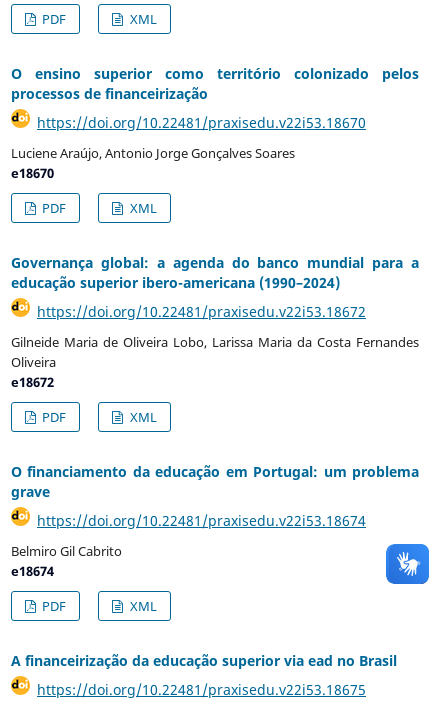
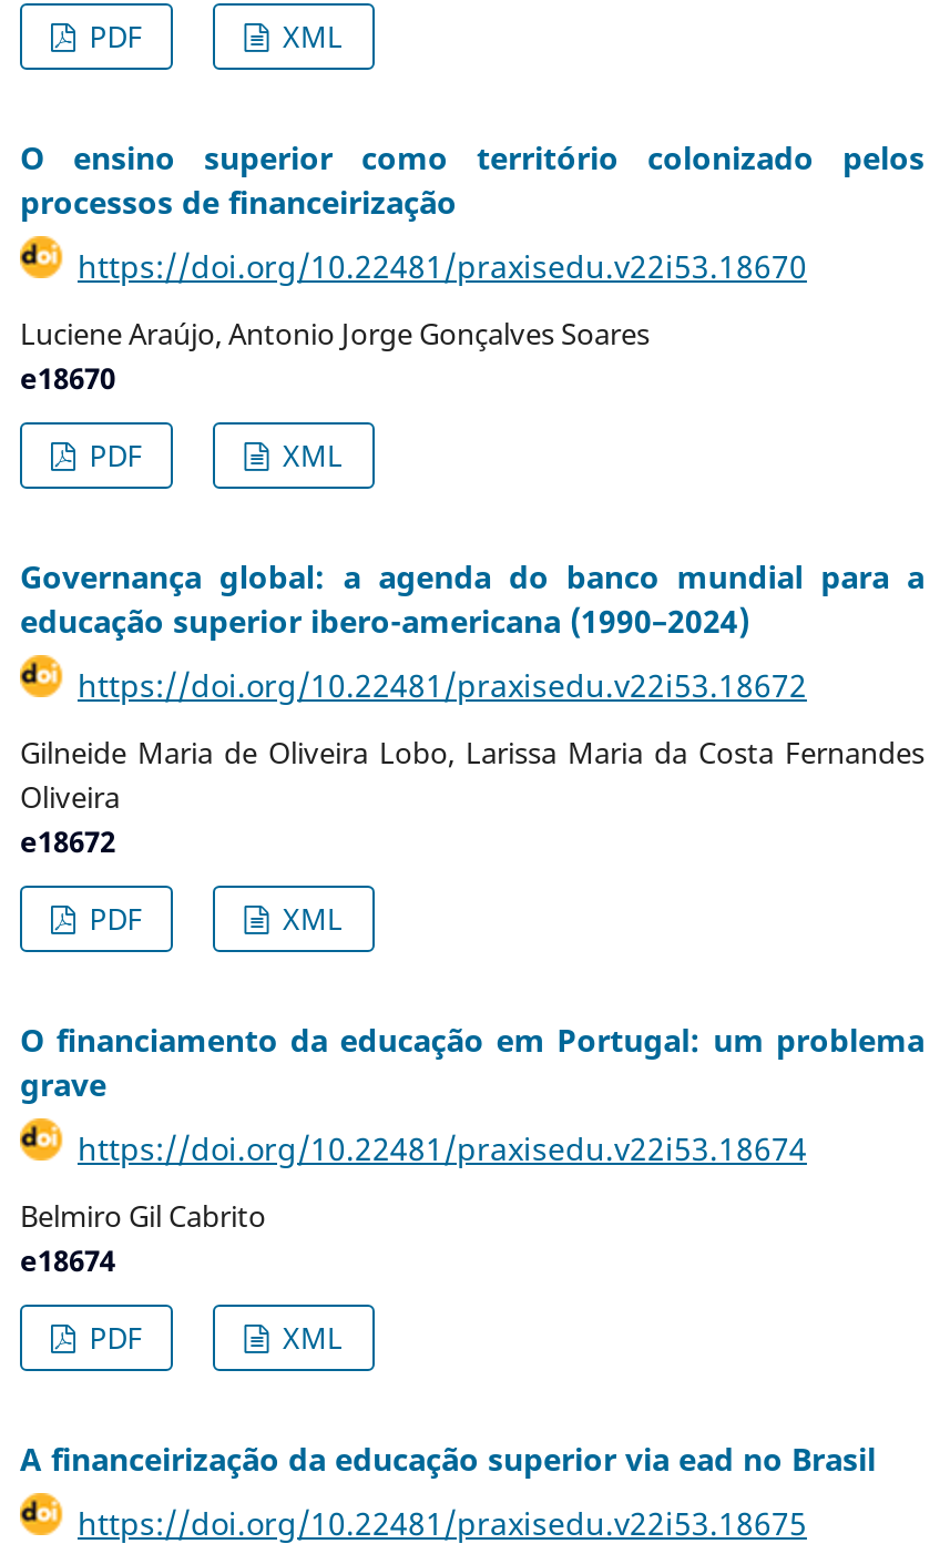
[385,543,430,585] [image] -> none

